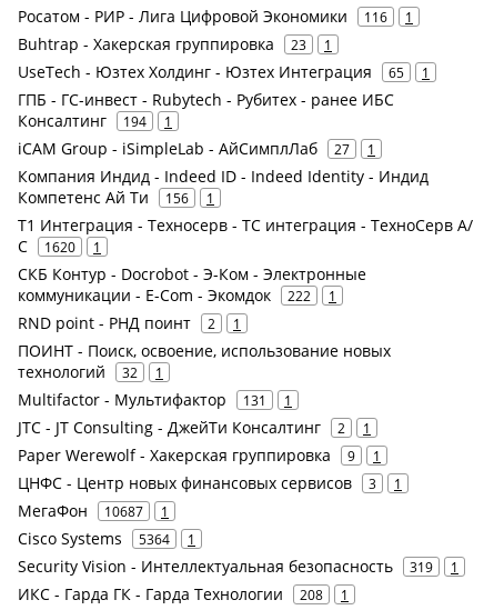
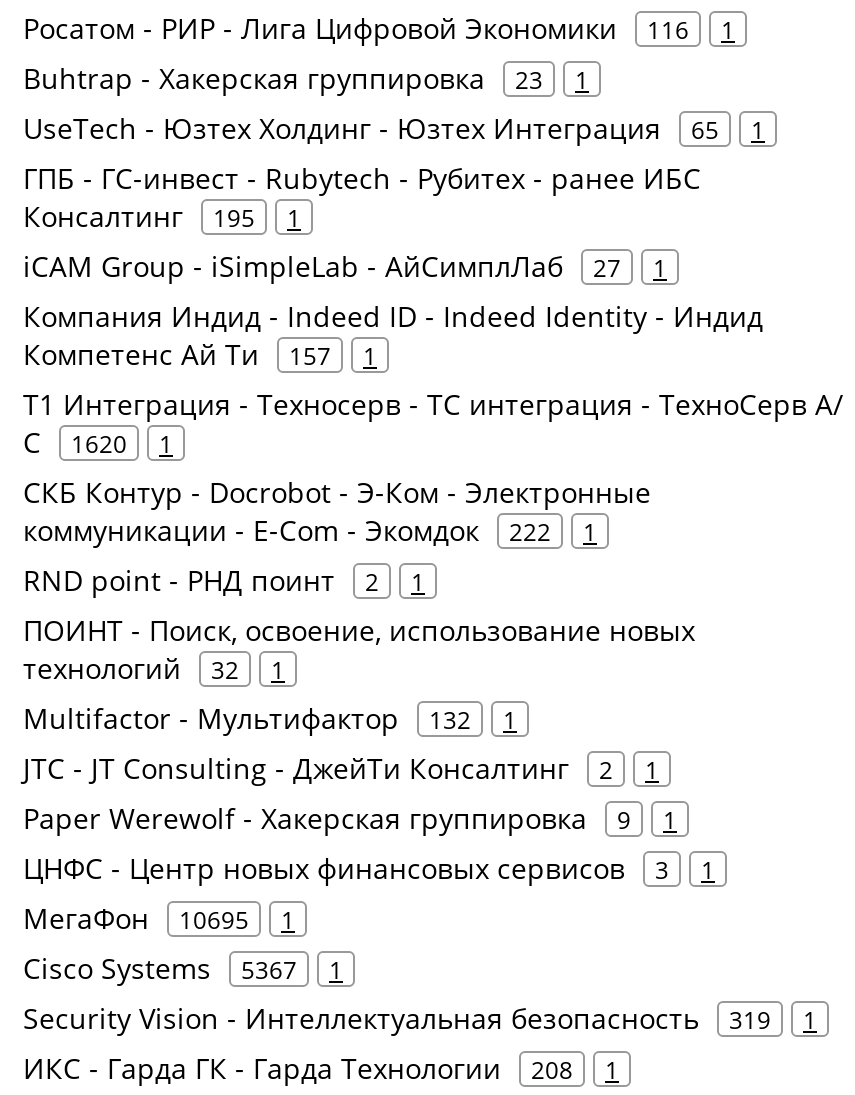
[18,110,172,131] Консалтинг 194 1 -> [23,197,301,235] Консалтинг 195 1
[18,187,214,208] Компетенс Ай Ти 156 1 -> [23,335,377,373] Компетенс Ай Ти 157 1
[18,389,292,410] Multifactor - Мультифактор 131 1 -> [23,699,517,737] Multifactor - Мультифактор 132 1
[18,500,169,521] МегаФон 10687 1 -> [23,899,295,937] МегаФон 10695 1
[18,528,195,549] Cisco Systems 5364 1 -> [23,949,343,987] Cisco Systems 5367 1

